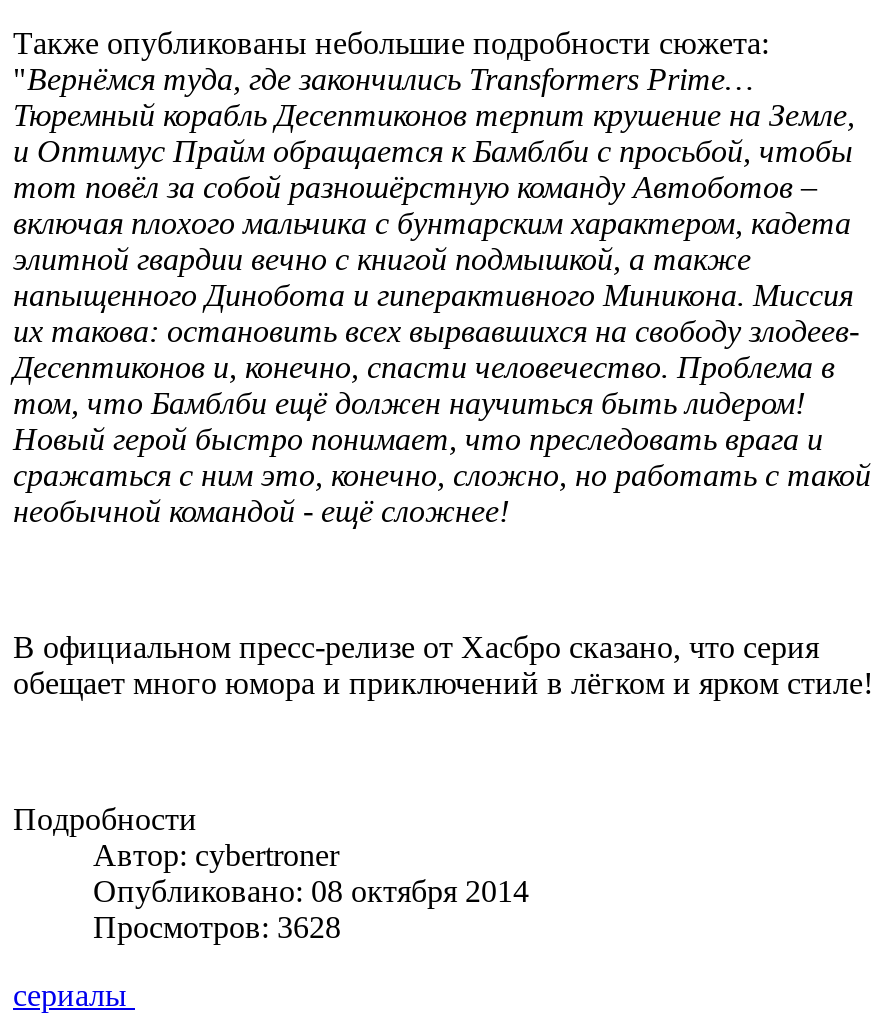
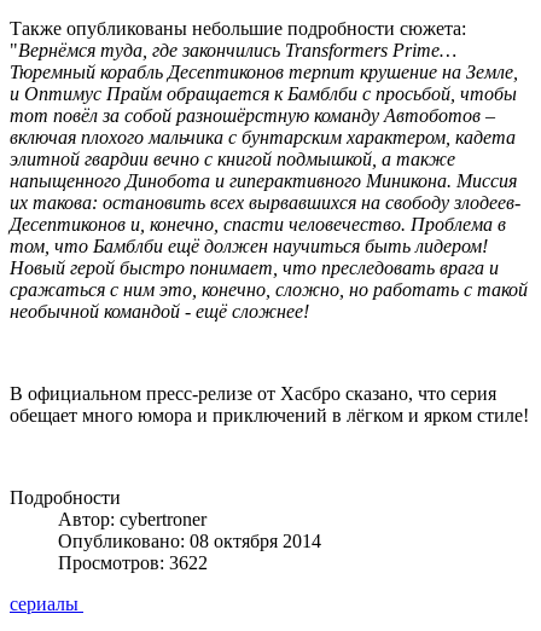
[93,911,341,945] Просмотров: 3628 -> [58,553,208,574] Просмотров: 3622

